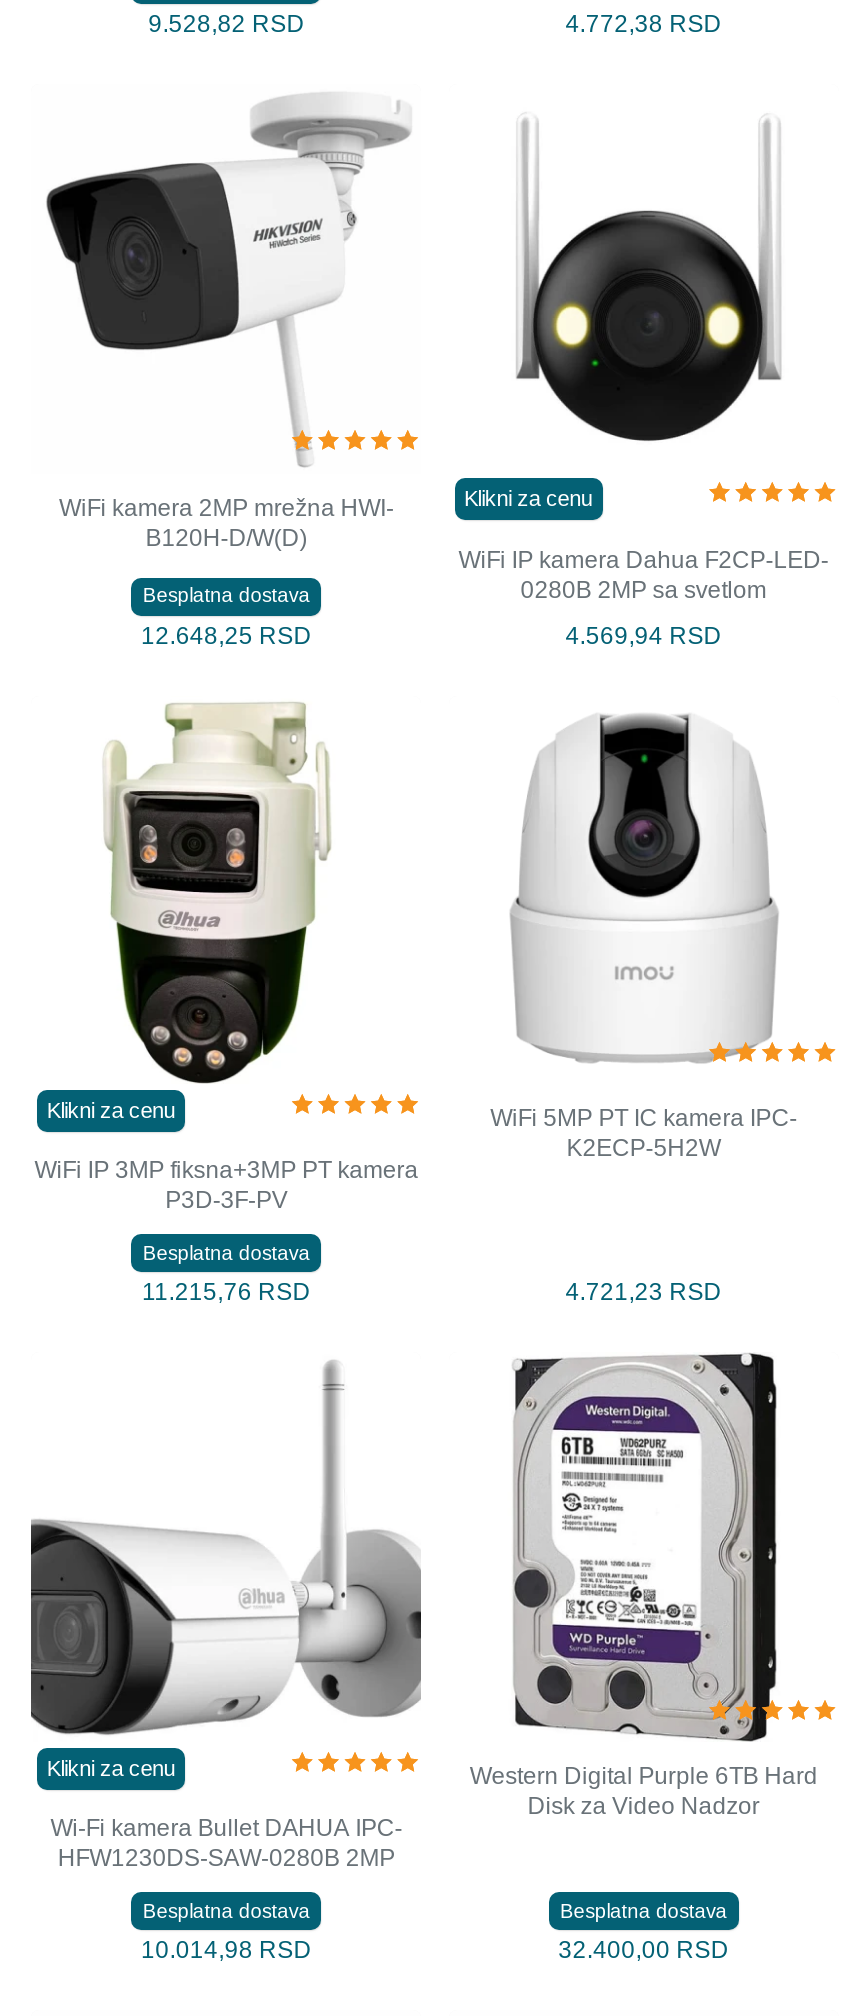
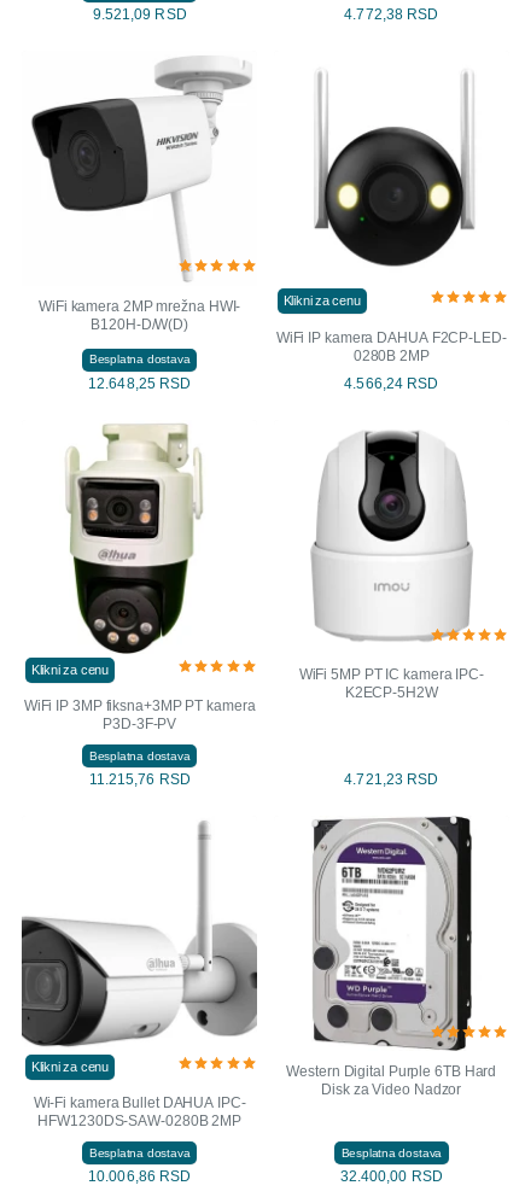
[148,10,305,38] 9.528,82 RSD -> [92,6,187,23] 9.521,09 RSD
[459,546,829,604] WiFi IP kamera Dahua F2CP-LED- | 0280B 2MP sa svetlom -> [276,329,507,364] WiFi IP kamera DAHUA F2CP-LED- | 0280B 2MP
[565,622,722,650] 4.569,94 RSD -> [344,375,439,392] 4.566,24 RSD
[141,1936,312,1964] 10.014,98 RSD -> [88,1168,191,1185] 10.006,86 RSD

